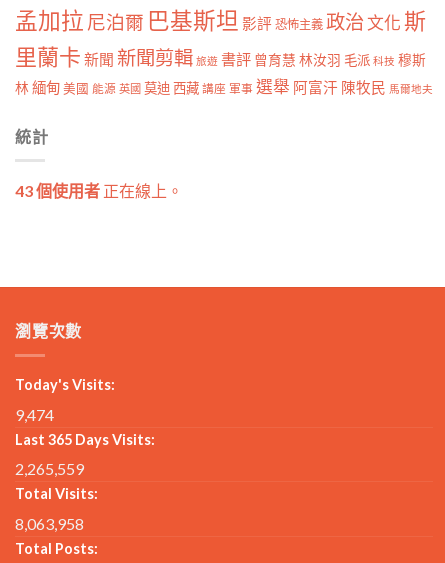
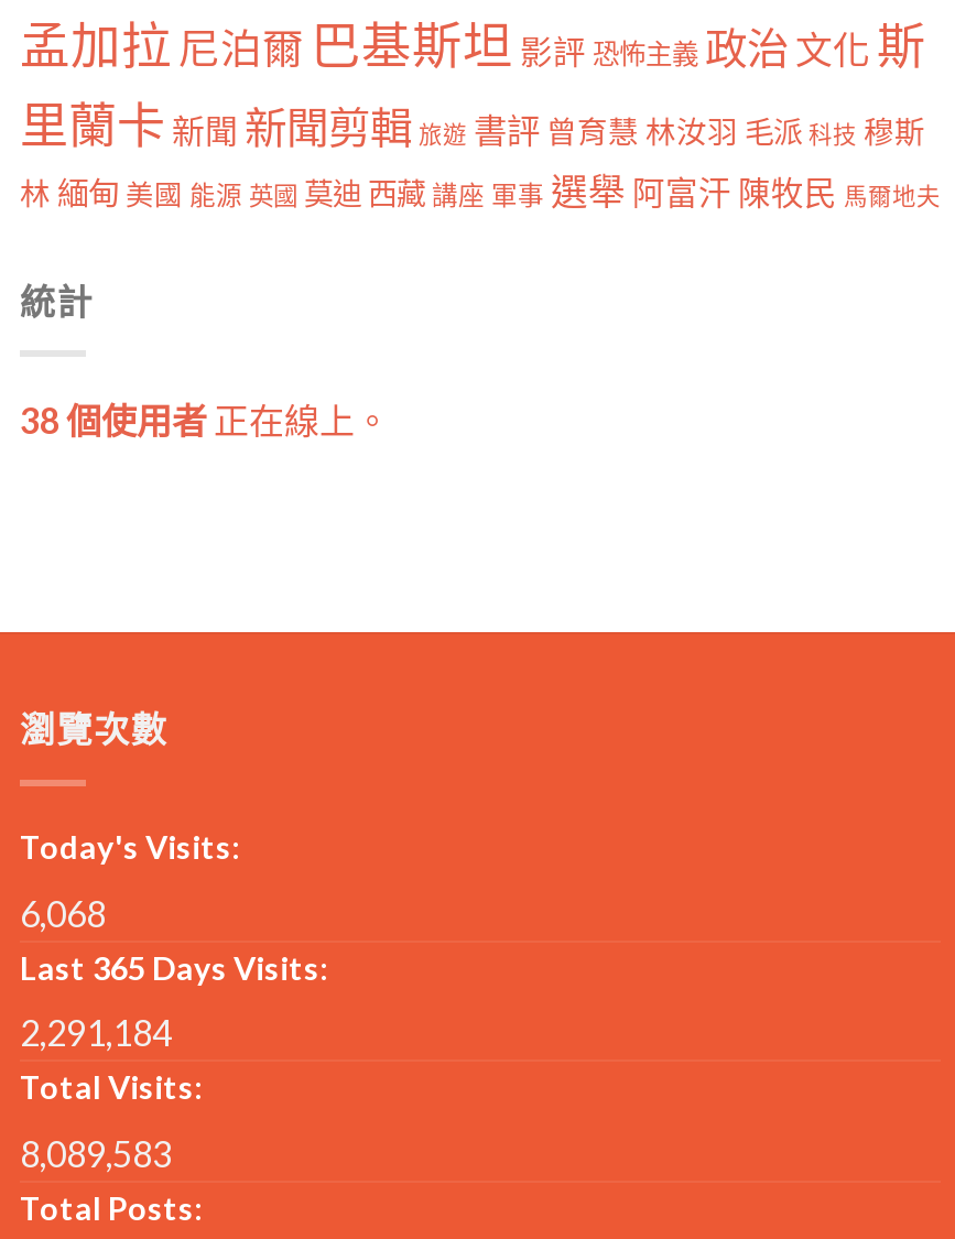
[15,181,183,200] 43 個使用者正在線上。 -> [20,399,390,441] 38 個使用者正在線上。
[15,405,54,424] 9,474 -> [20,891,106,933] 6,068
[15,459,84,478] 2,265,559 -> [20,1012,172,1054] 2,291,184
[15,514,84,533] 8,063,958 -> [20,1132,172,1174] 8,089,583

